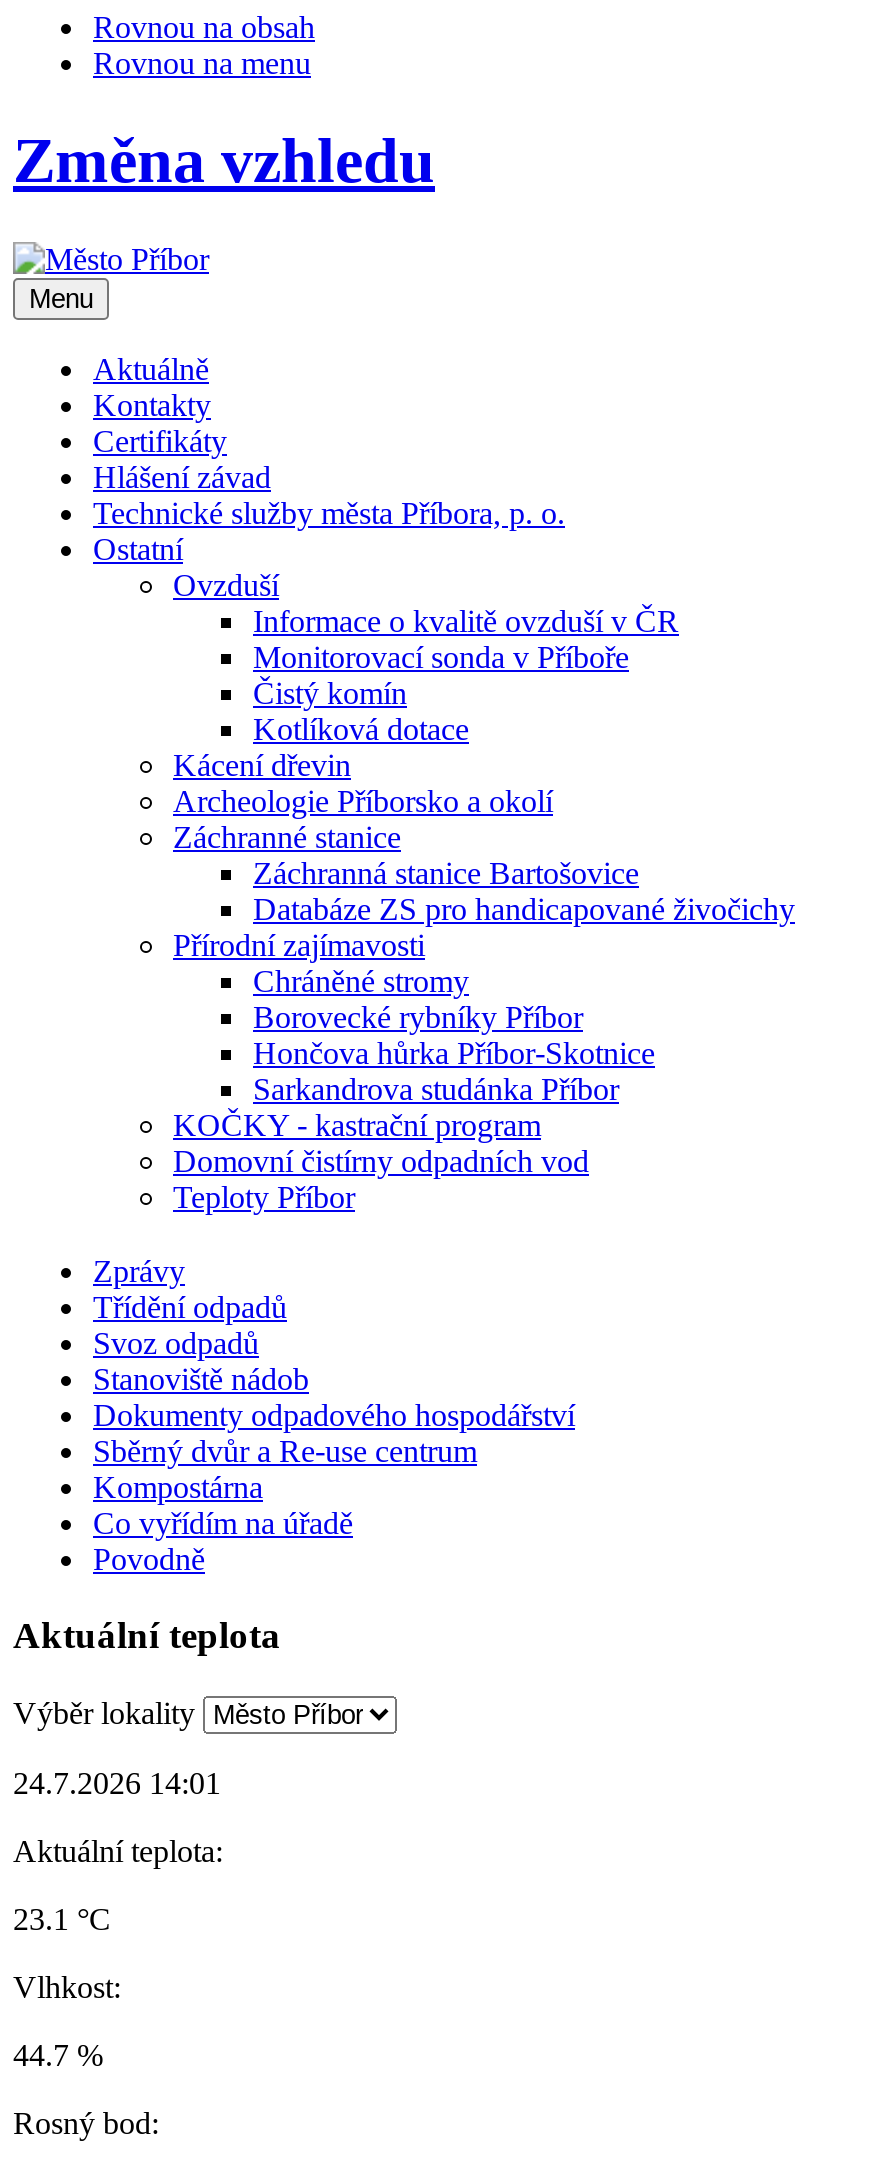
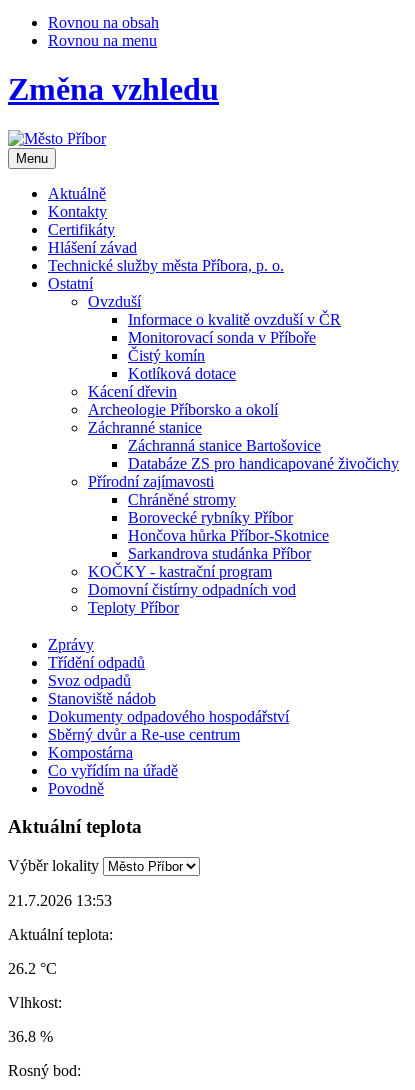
[13,1766,221,1800] 24.7.2026 14:01 -> [8,892,112,909] 21.7.2026 13:53
[13,1902,111,1936] 23.1 °C -> [8,960,57,977] 26.2 °C
[13,2038,103,2072] 44.7 % -> [8,1028,53,1045] 36.8 %

